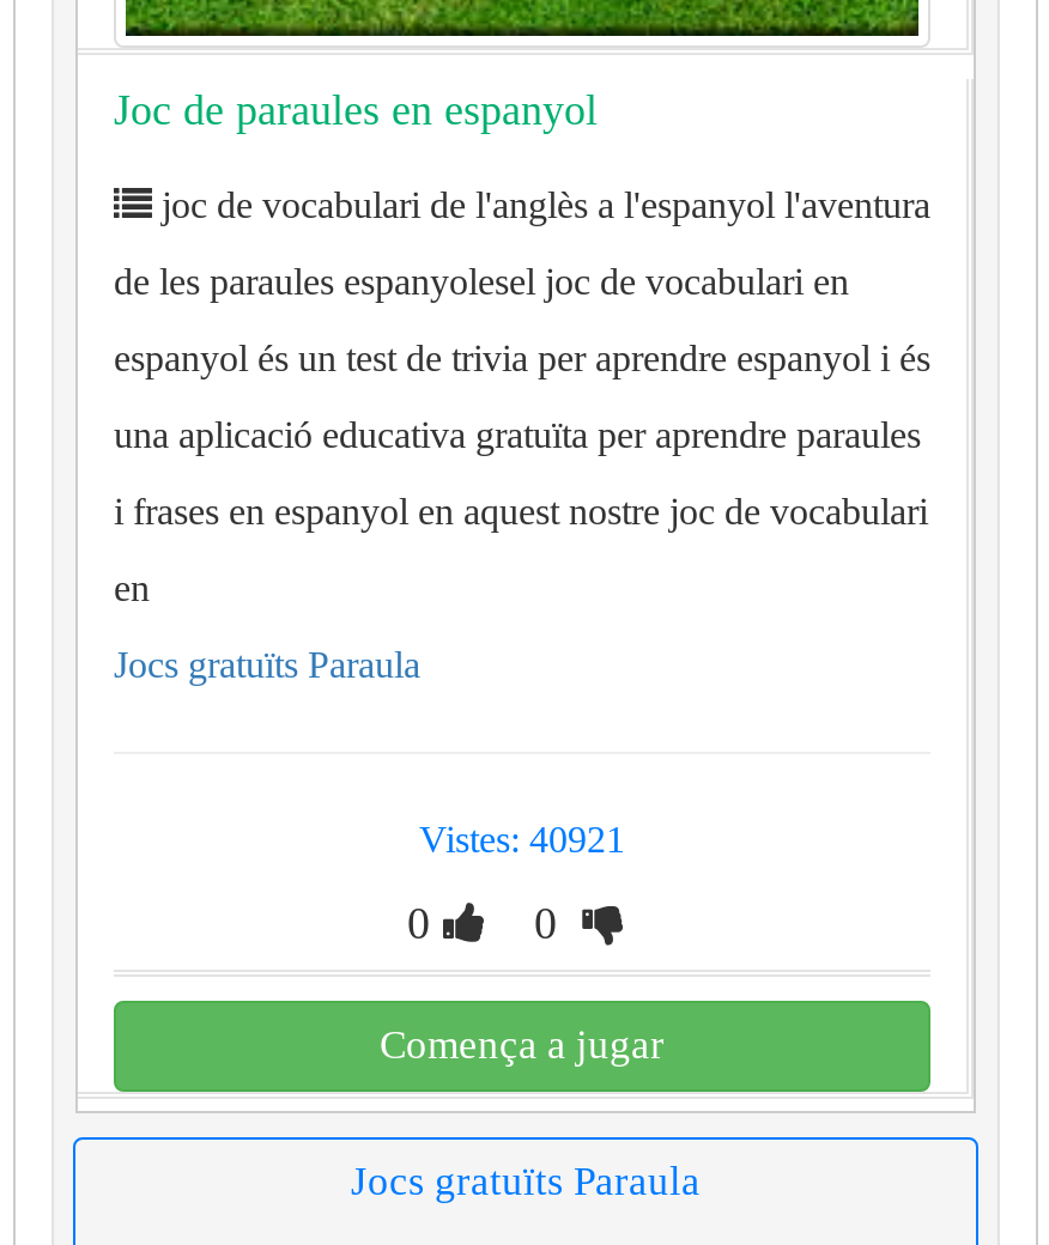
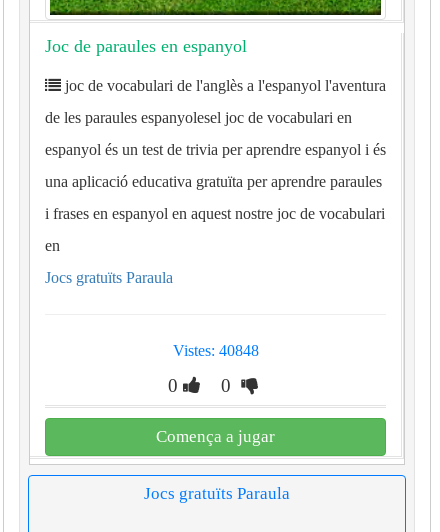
[419,819,625,860] Vistes: 40921 -> [172,342,258,359] Vistes: 40848

